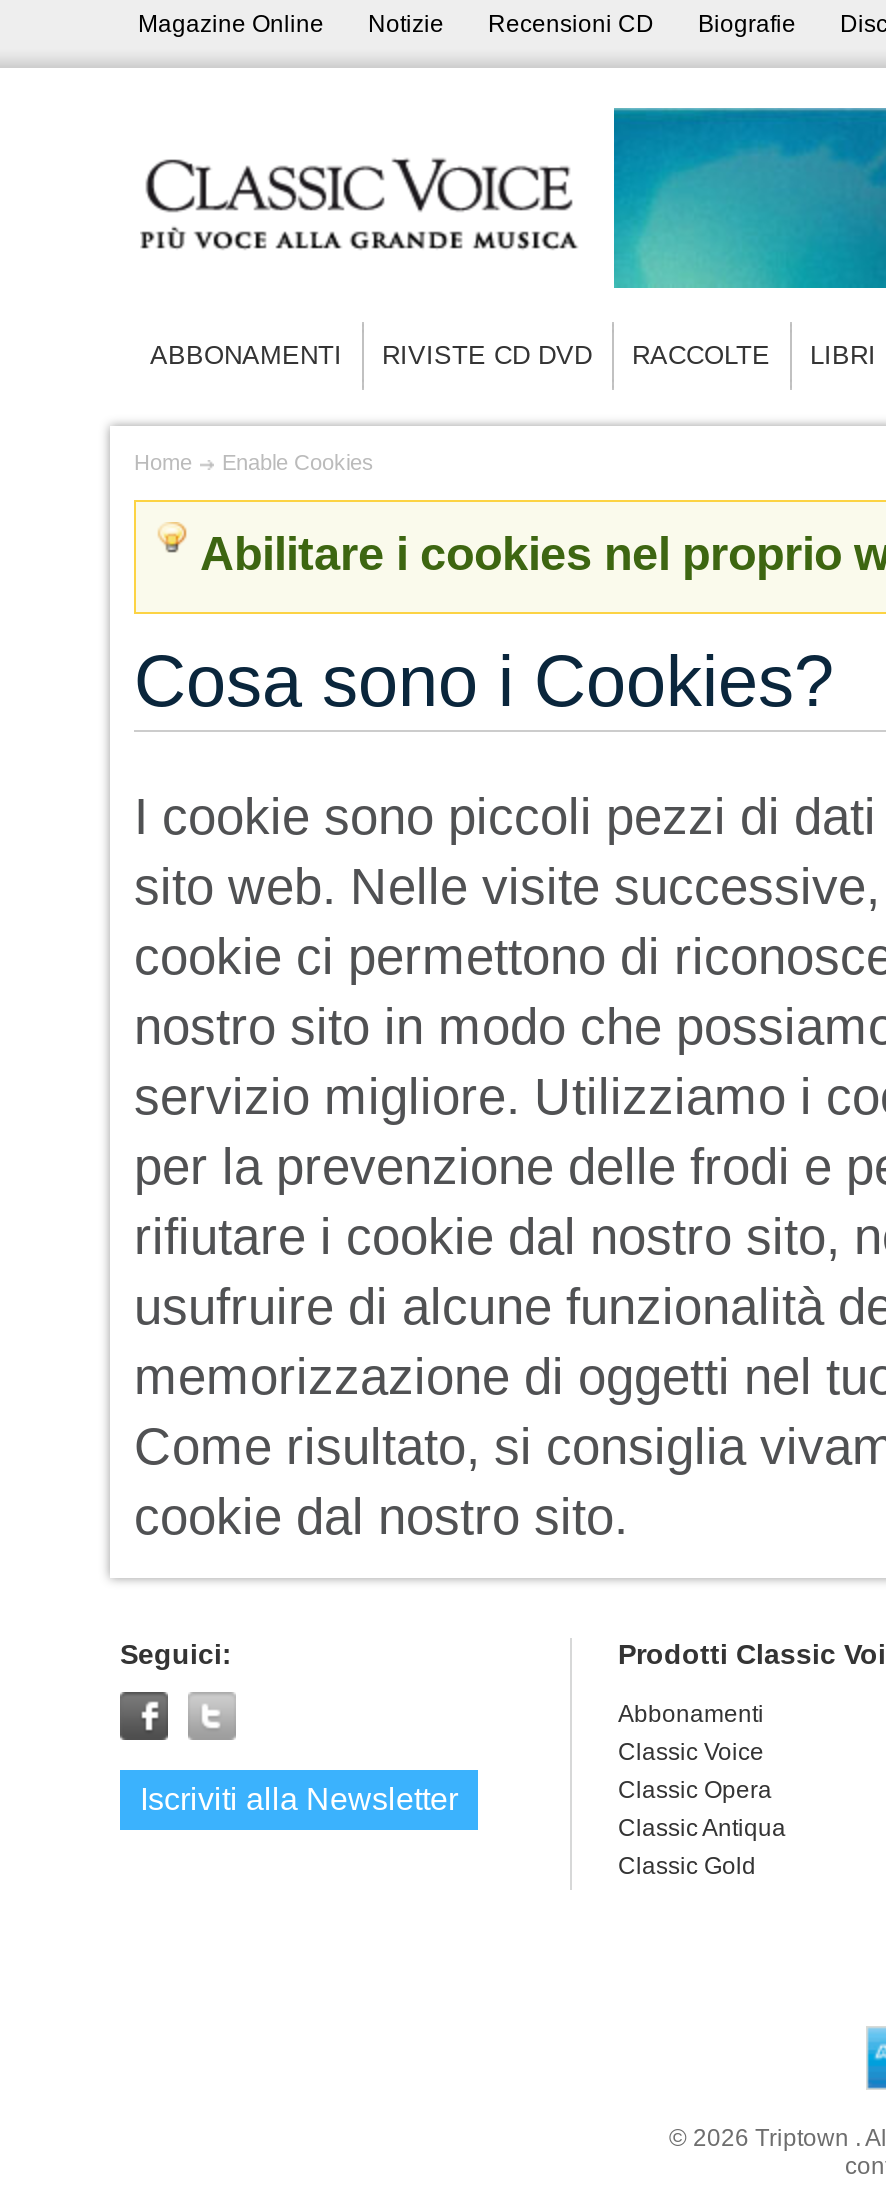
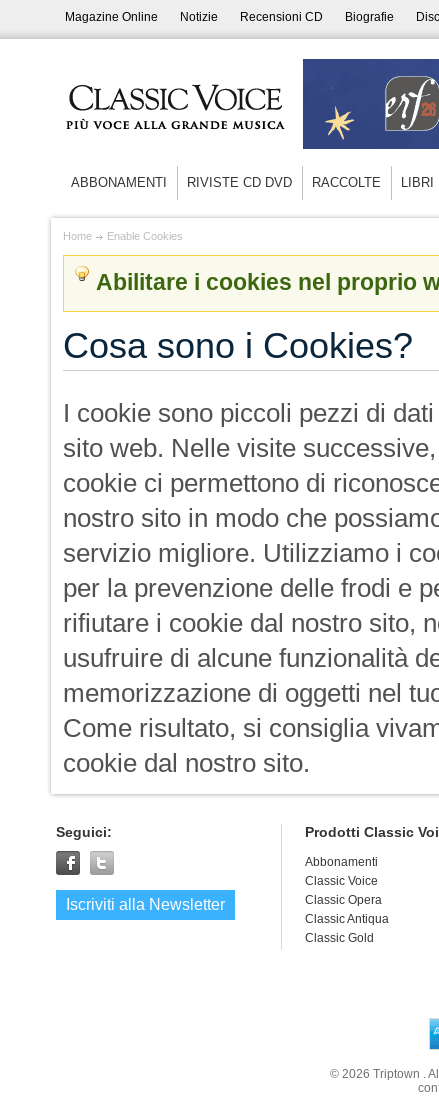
[612,106,880,290] [image] -> [302,58,436,150] [image]

